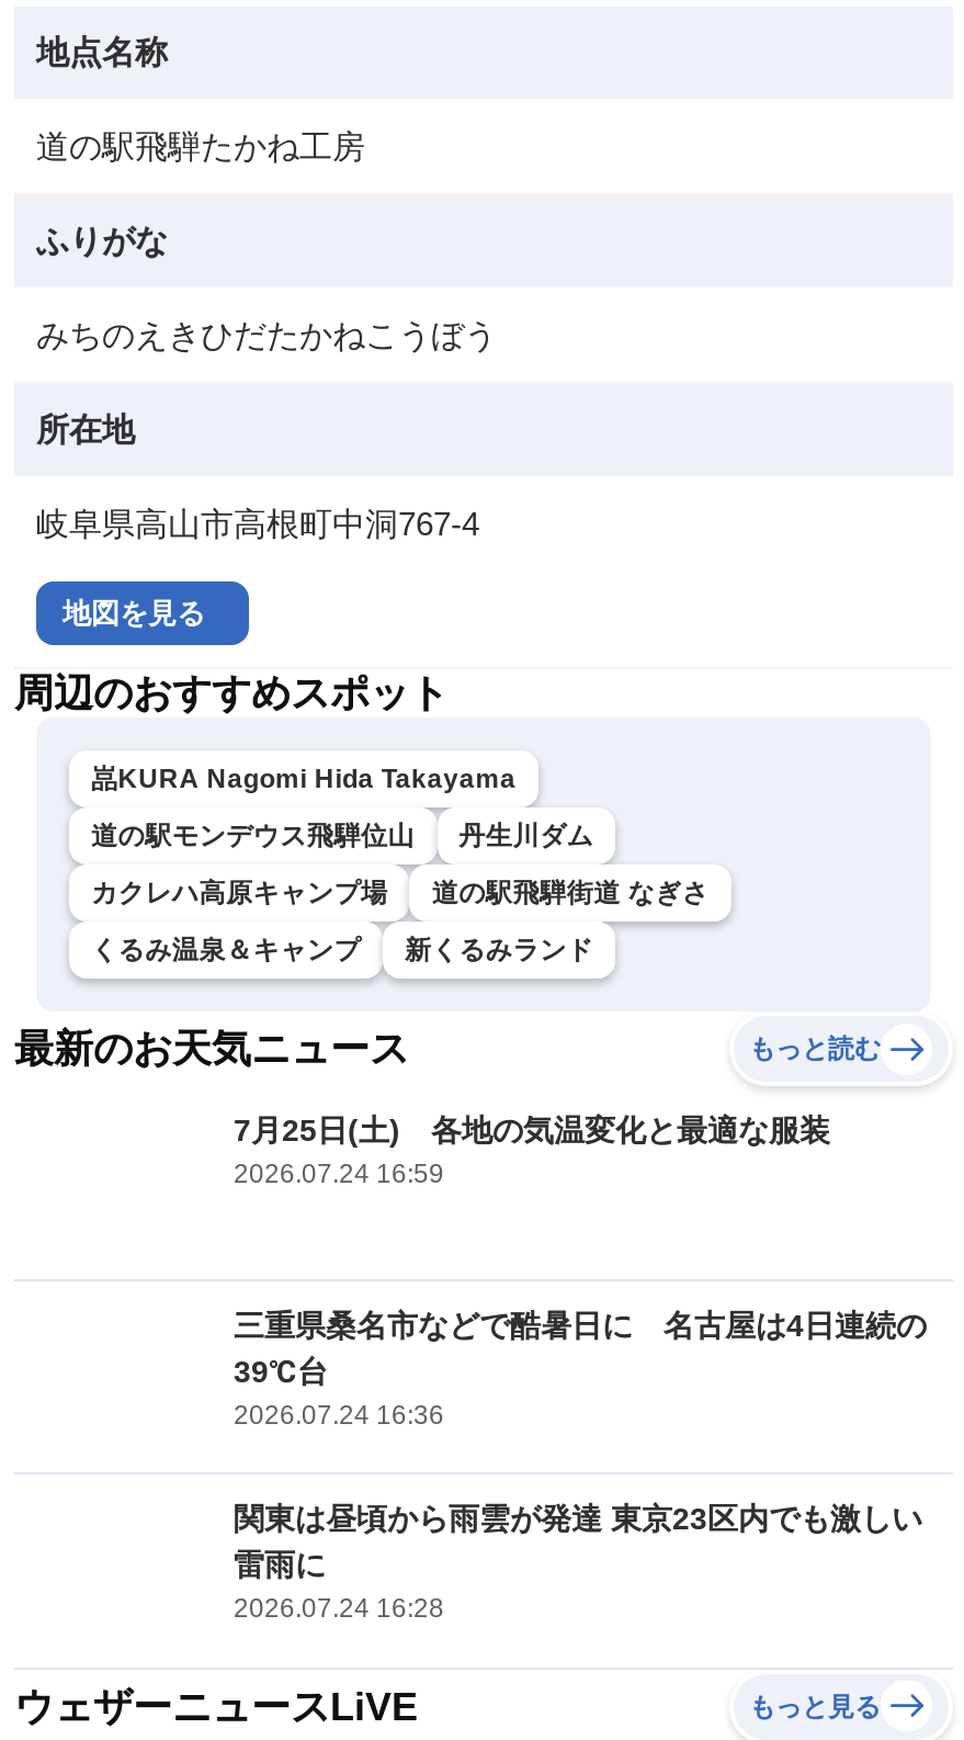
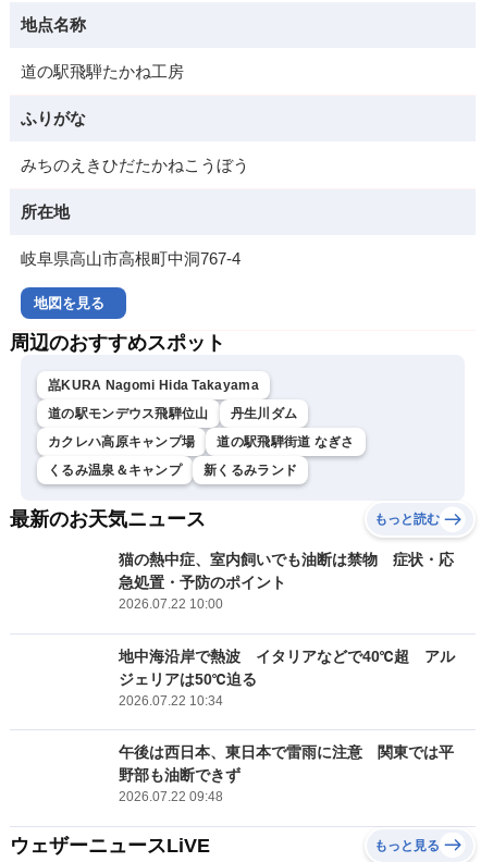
[234,1112,830,1189] 7月25日(土) 各地の気温変化と最適な服装 | 2026.07.24 16:59 -> [119,551,454,612] 猫の熱中症、室内飼いでも油断は禁物 症状・応 | 急処置・予防のポイント | 2026.07.22 10:00
[234,1307,927,1430] 三重県桑名市などで酷暑日に 名古屋は4日連続の | 39℃台 | 2026.07.24 16:36 -> [119,647,455,708] 地中海沿岸で熱波 イタリアなどで40℃超 アル | ジェリアは50℃迫る | 2026.07.22 10:34
[234,1501,922,1624] 関東は昼頃から雨雲が発達 東京23区内でも激しい | 雷雨に | 2026.07.24 16:28 -> [119,743,454,804] 午後は西日本、東日本で雷雨に注意 関東では平 | 野部も油断できず | 2026.07.22 09:48

